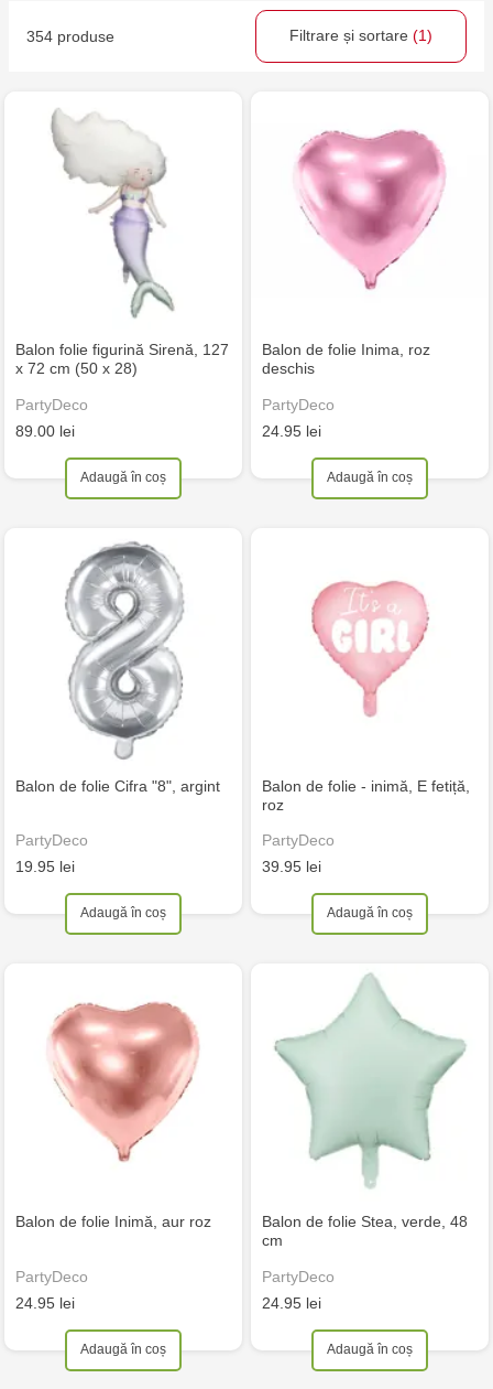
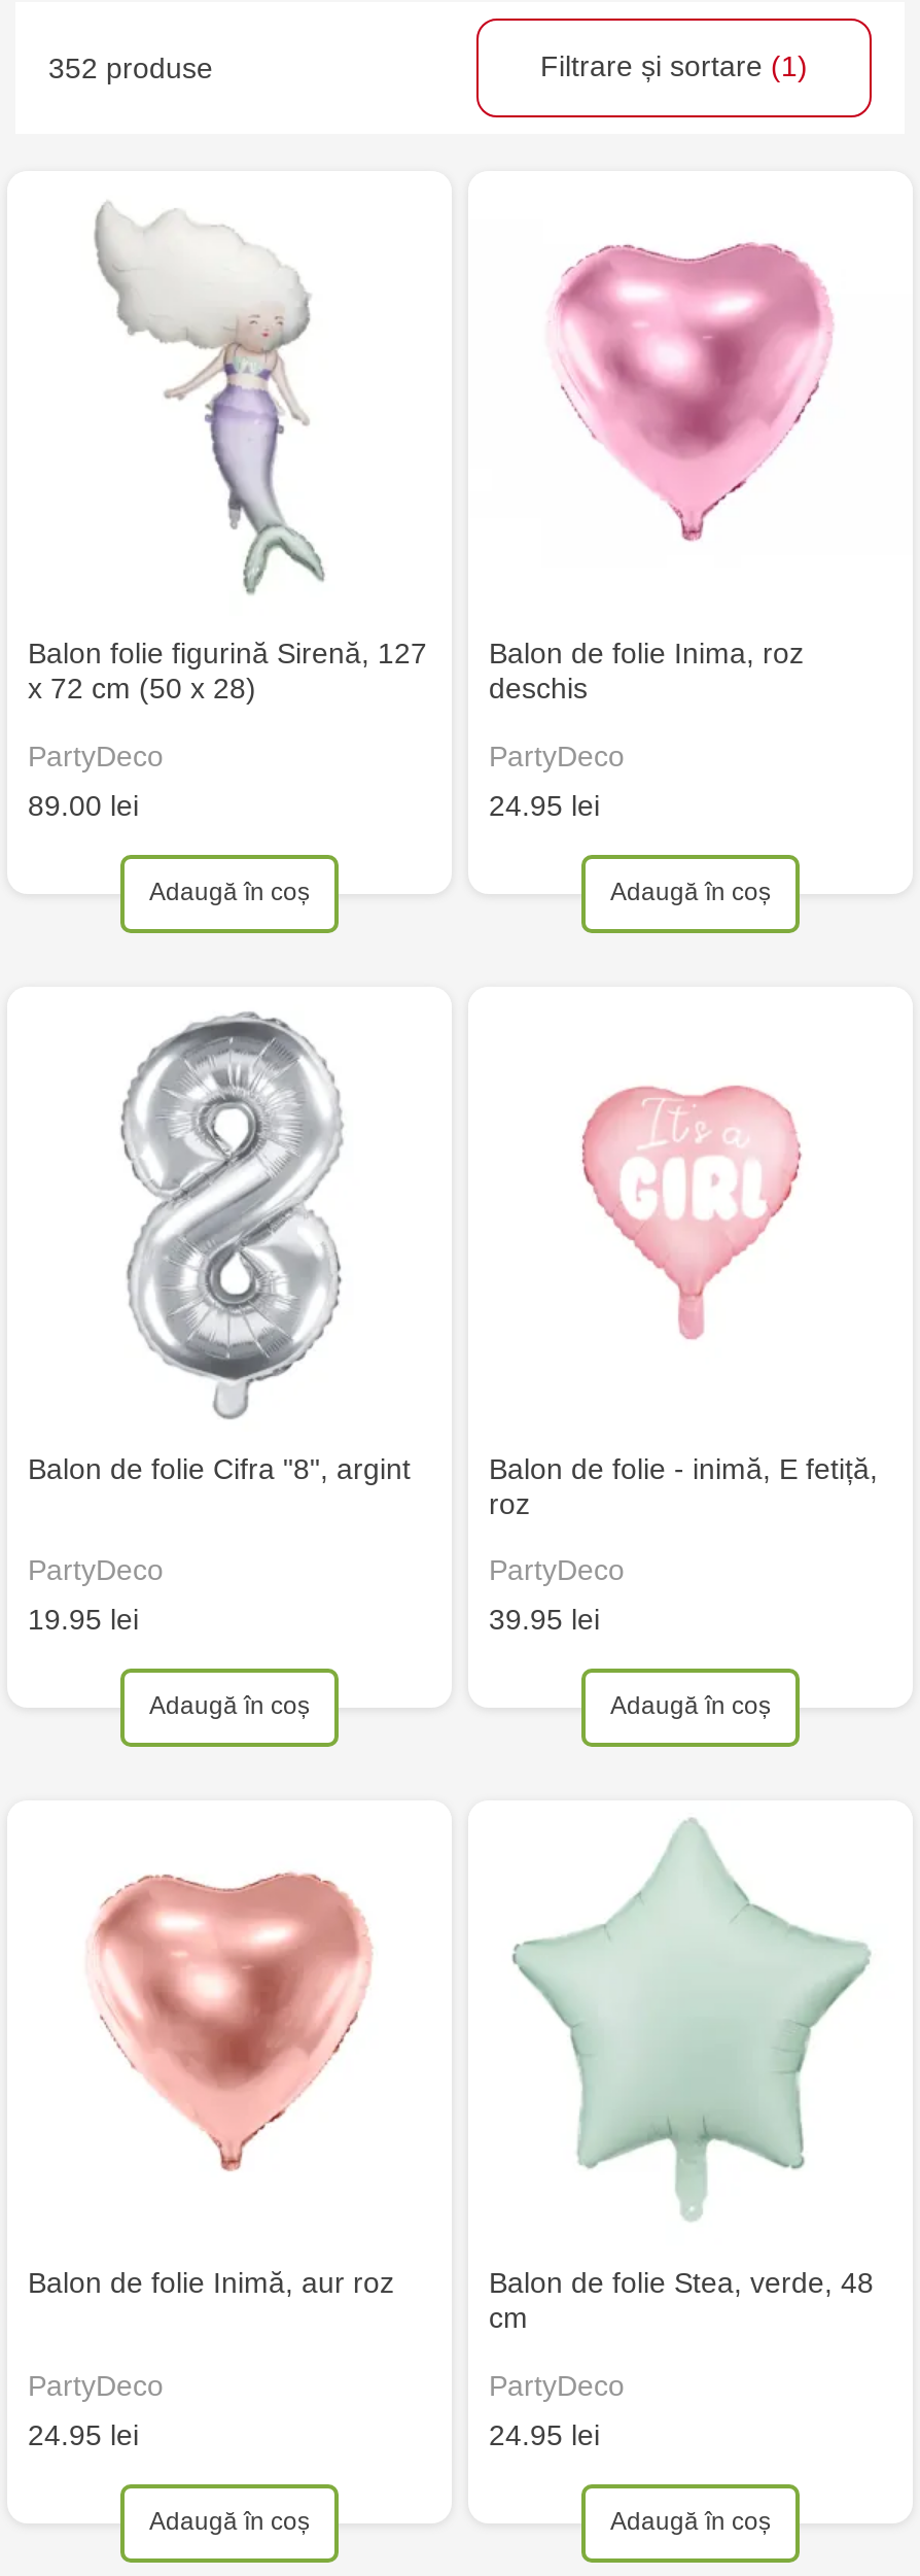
[26,27,114,45] 354 produse -> [48,50,213,83] 352 produse

